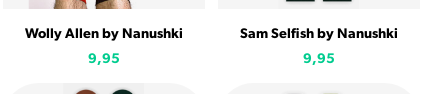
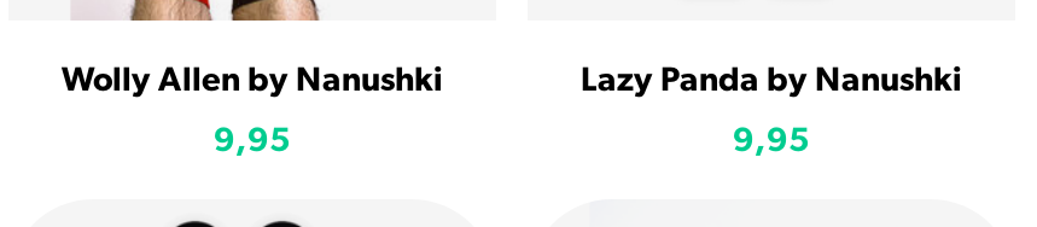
[240,26,398,40] Sam Selfish by Nanushki -> [581,64,962,98] Lazy Panda by Nanushki

